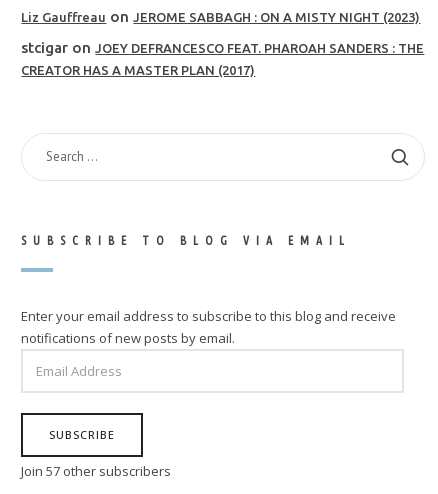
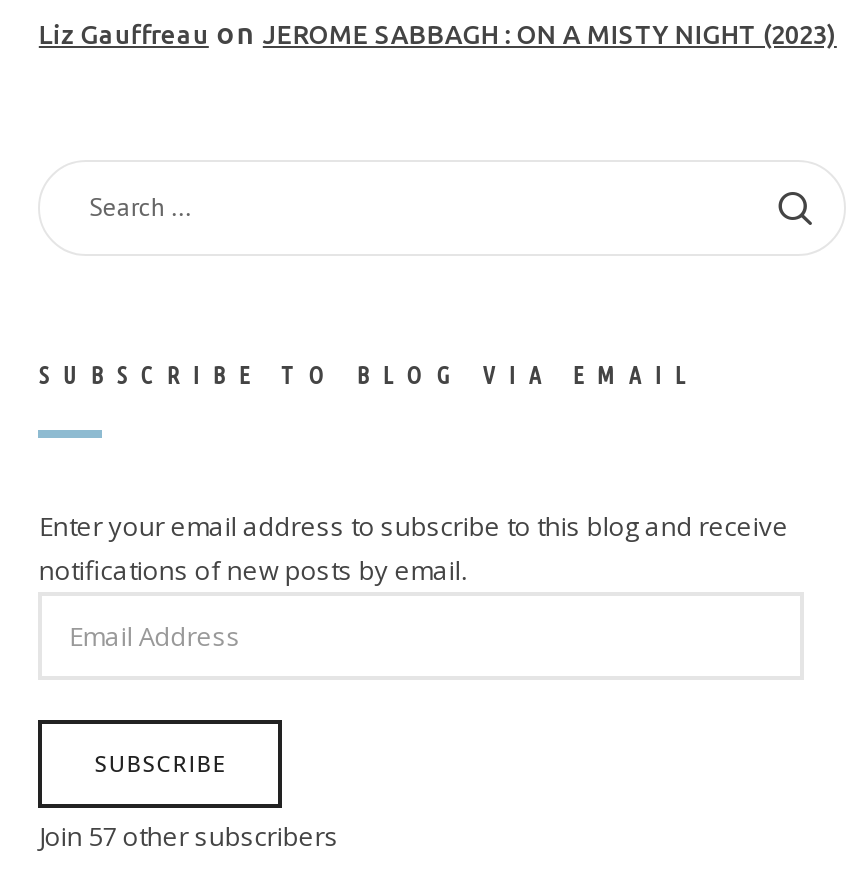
[21,39,424,77] stcigar on JOEY DEFRANCESCO FEAT. PHAROAH SANDERS : THE | CREATOR HAS A MASTER PLAN (2017) -> none

